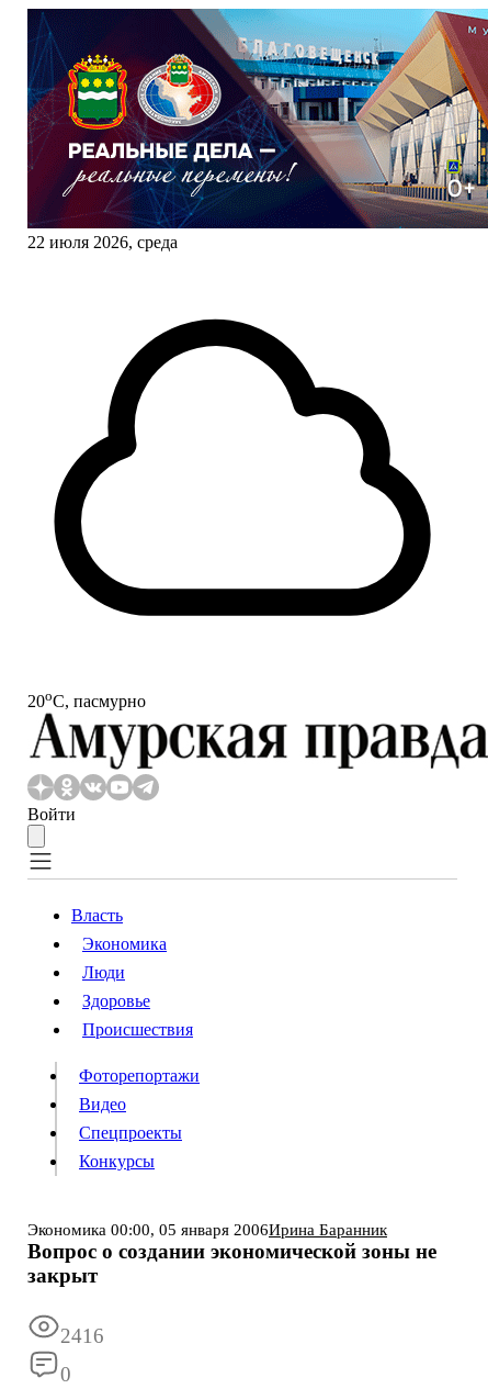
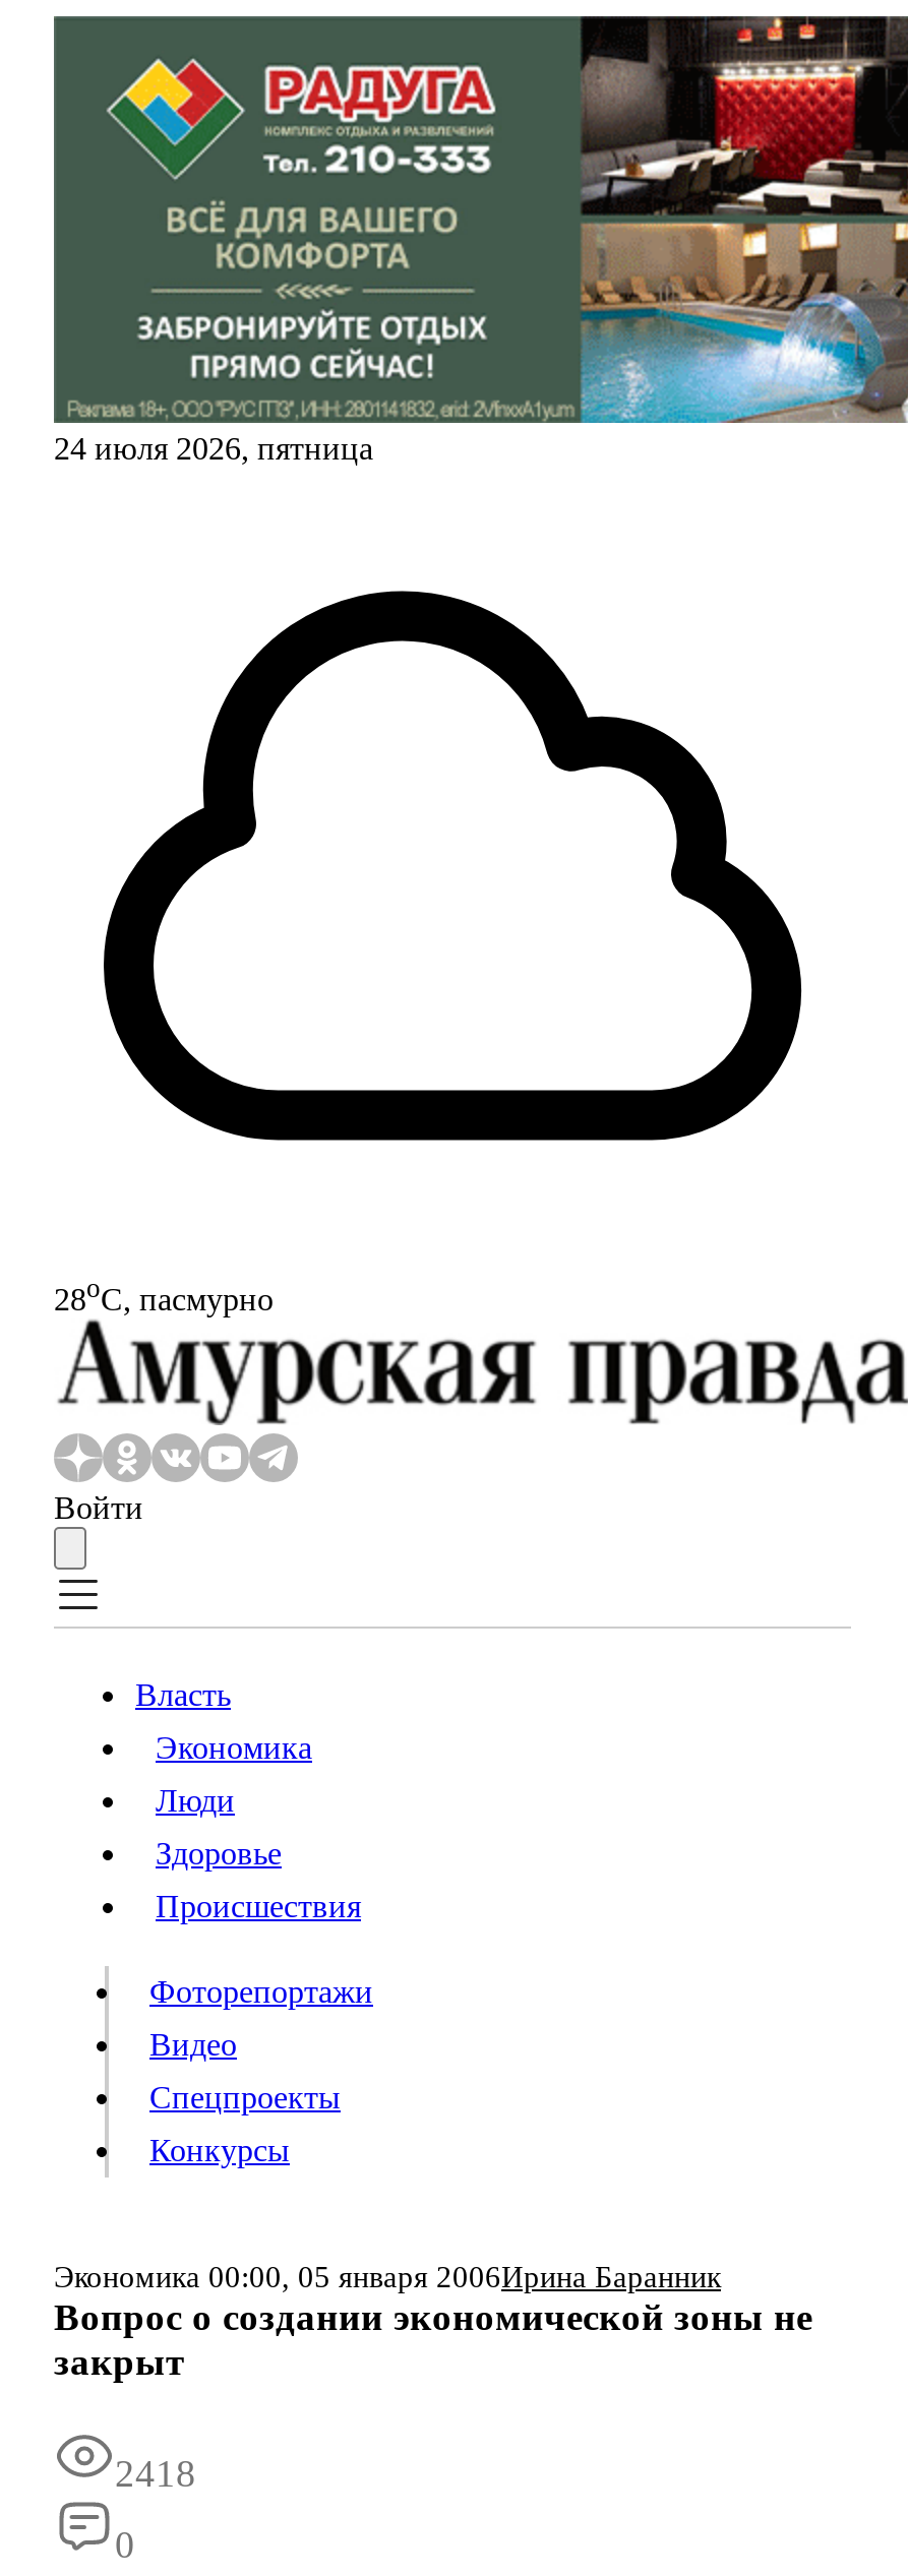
[27,8,485,251] [image] | 22 июля 2026, среда -> [54,14,902,466] [image] | 24 июля 2026, пятница
[27,687,146,711] 20oС, пасмурно -> [54,1273,274,1316] 28oС, пасмурно
[60,1325,104,1348] 2416 -> [115,2453,196,2495] 2418

